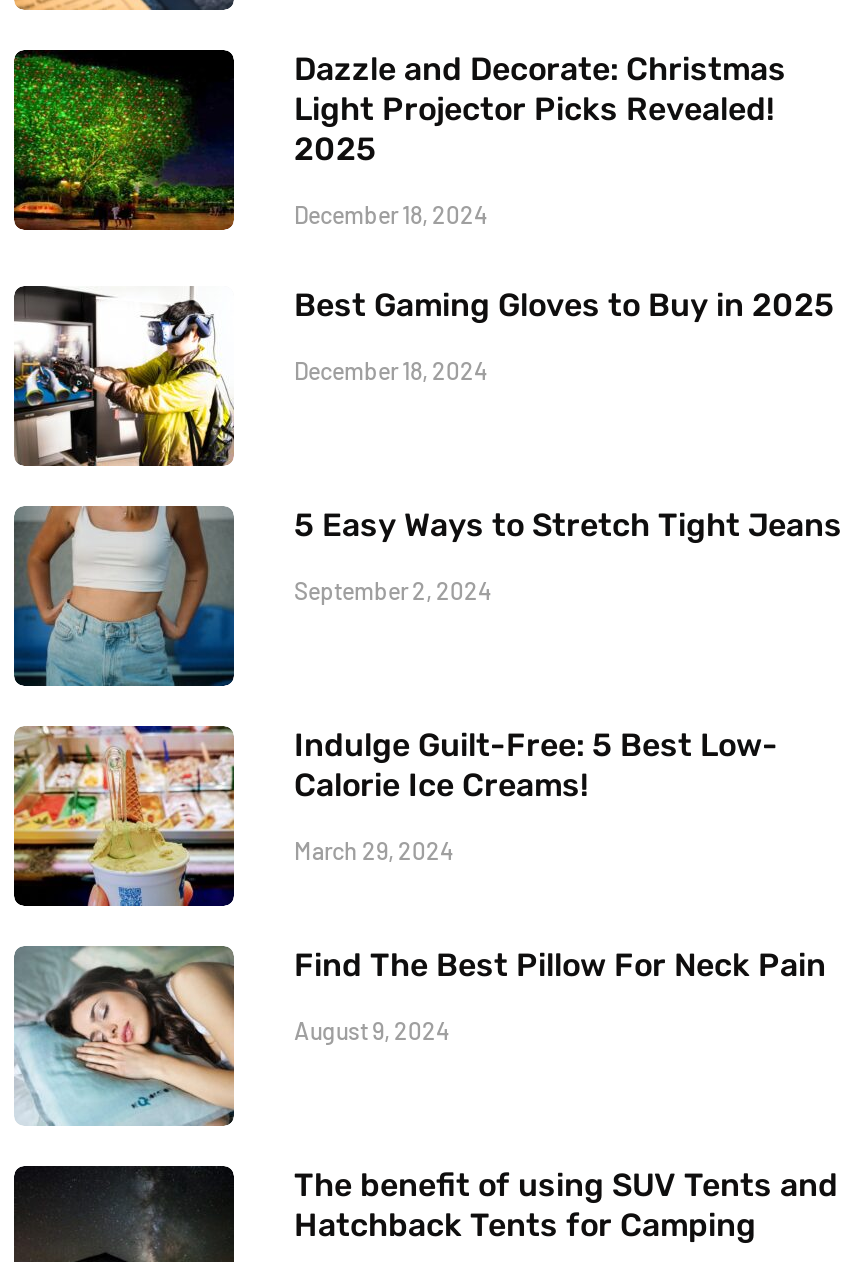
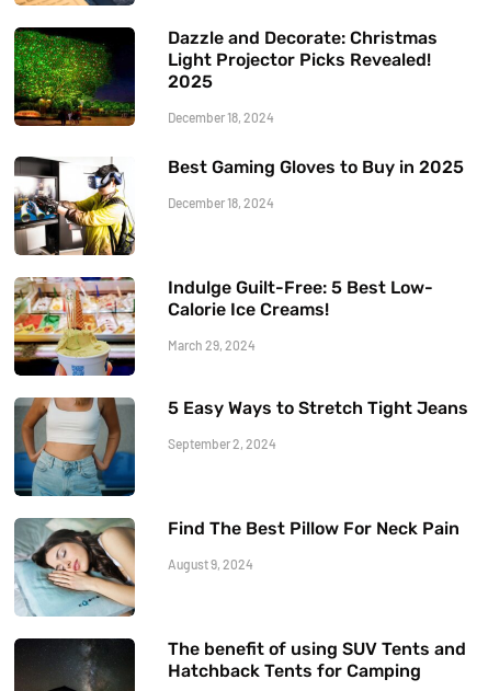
moved [12,506,842,688] -> [13,397,468,496]: [image] | 5 Easy Ways to Stretch Tight Jeans | September 2, 2024
moved [10,722,778,910] -> [12,275,433,378]: [image] | Indulge Guilt-Free: 5 Best Low- | Calorie Ice Creams! | March 29, 2024

